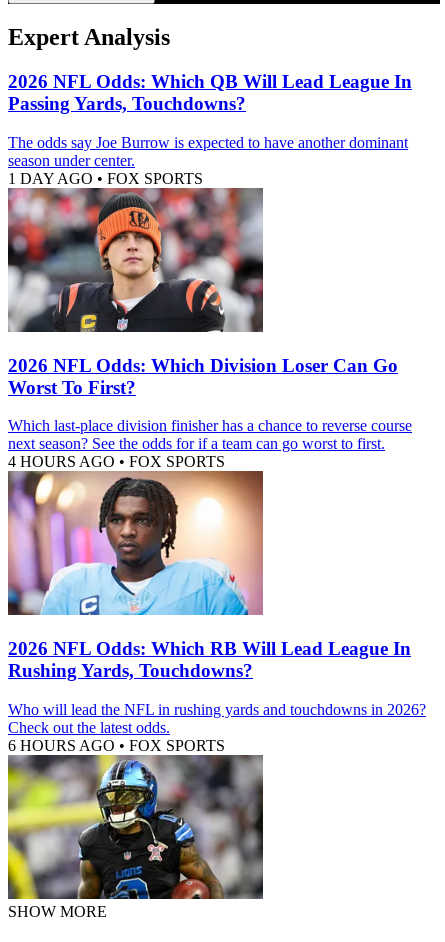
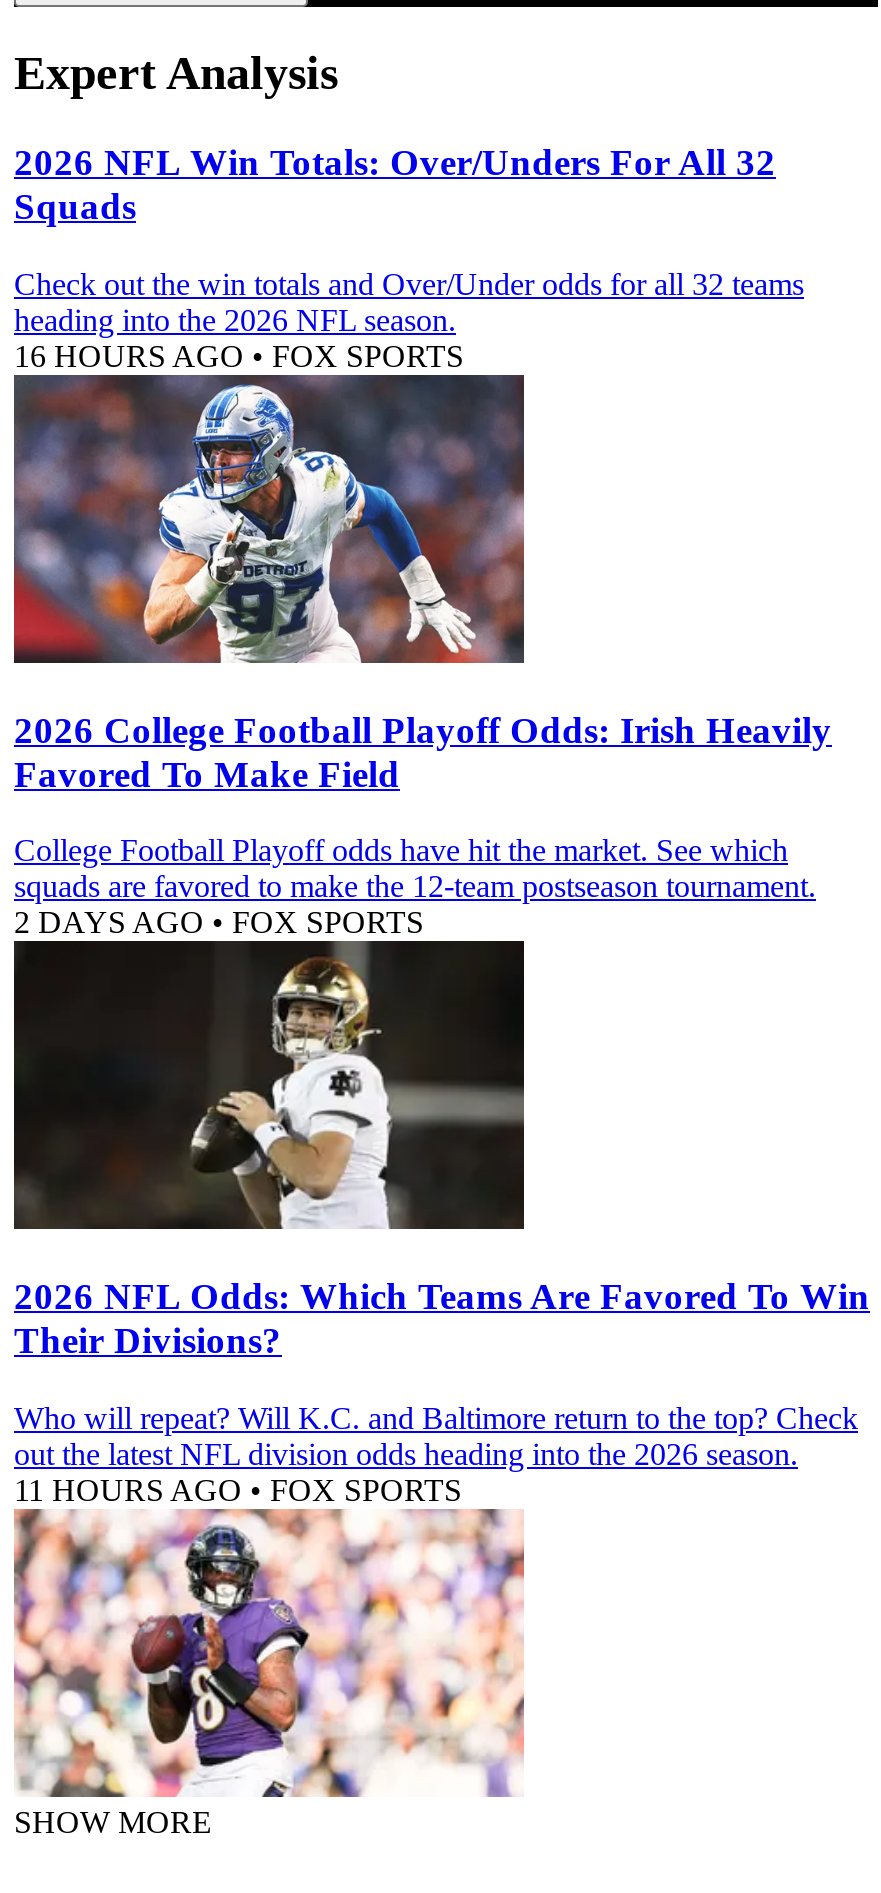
[8,71,412,114] 2026 NFL Odds: Which QB Will Lead League In | Passing Yards, Touchdowns? -> [14,141,776,227] 2026 NFL Win Totals: Over/Unders For All 32 | Squads
[8,134,408,187] The odds say Joe Burrow is expected to have another dominant | season under center. | 1 DAY AGO • FOX SPORTS -> [14,267,804,373] Check out the win totals and Over/Under odds for all 32 teams | heading into the 2026 NFL season. | 16 HOURS AGO • FOX SPORTS
[7,188,398,398] [image] | 2026 NFL Odds: Which Division Loser Can Go | Worst To First? -> [12,377,832,794] [image] | 2026 College Football Playoff Odds: Irish Heavily | Favored To Make Field
[7,417,412,616] [image] | Which last-place division finisher has a chance to reverse course | next season? See the odds for if a team can go worst to first. | 4 HOURS AGO • FOX SPORTS -> [12,834,816,1231] [image] | College Football Playoff odds have hit the market. See which | squads are favored to make the 12-team postseason tournament. | 2 DAYS AGO • FOX SPORTS
[8,638,411,681] 2026 NFL Odds: Which RB Will Lead League In | Rushing Yards, Touchdowns? -> [14,1275,870,1361] 2026 NFL Odds: Which Teams Are Favored To Win | Their Divisions?
[8,701,426,754] Who will lead the NFL in rushing yards and touchdowns in 2026? | Check out the latest odds. | 6 HOURS AGO • FOX SPORTS -> [14,1401,858,1507] Who will repeat? Will K.C. and Baltimore return to the top? Check | out the latest NFL division odds heading into the 2026 season. | 11 HOURS AGO • FOX SPORTS
[7,754,264,900] [image] -> [12,1509,526,1799] [image]

